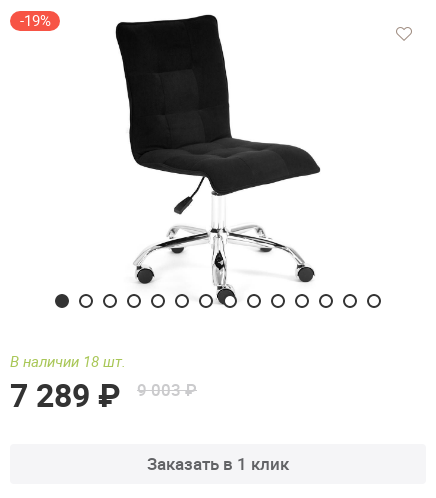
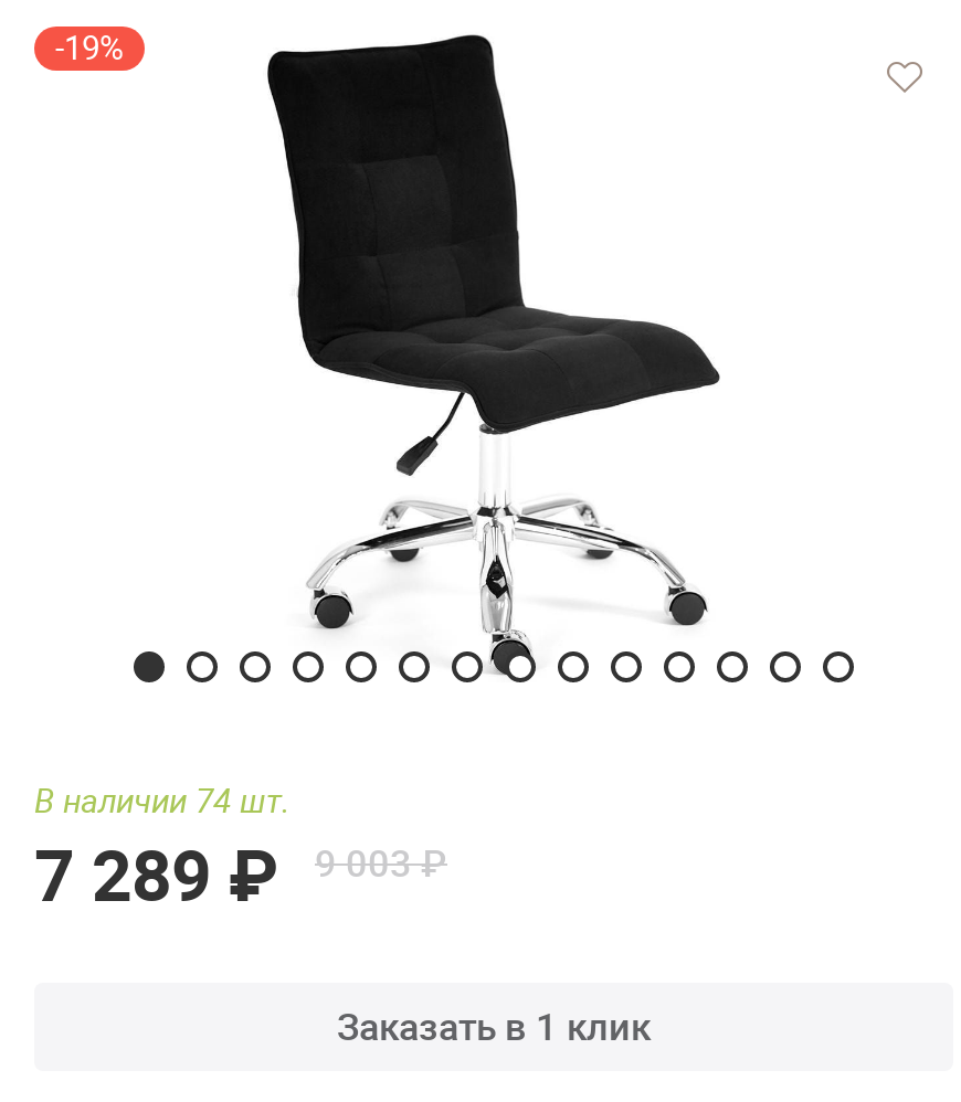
[10,351,126,371] В наличии 18 шт. -> [34,778,291,822] В наличии 74 шт.

